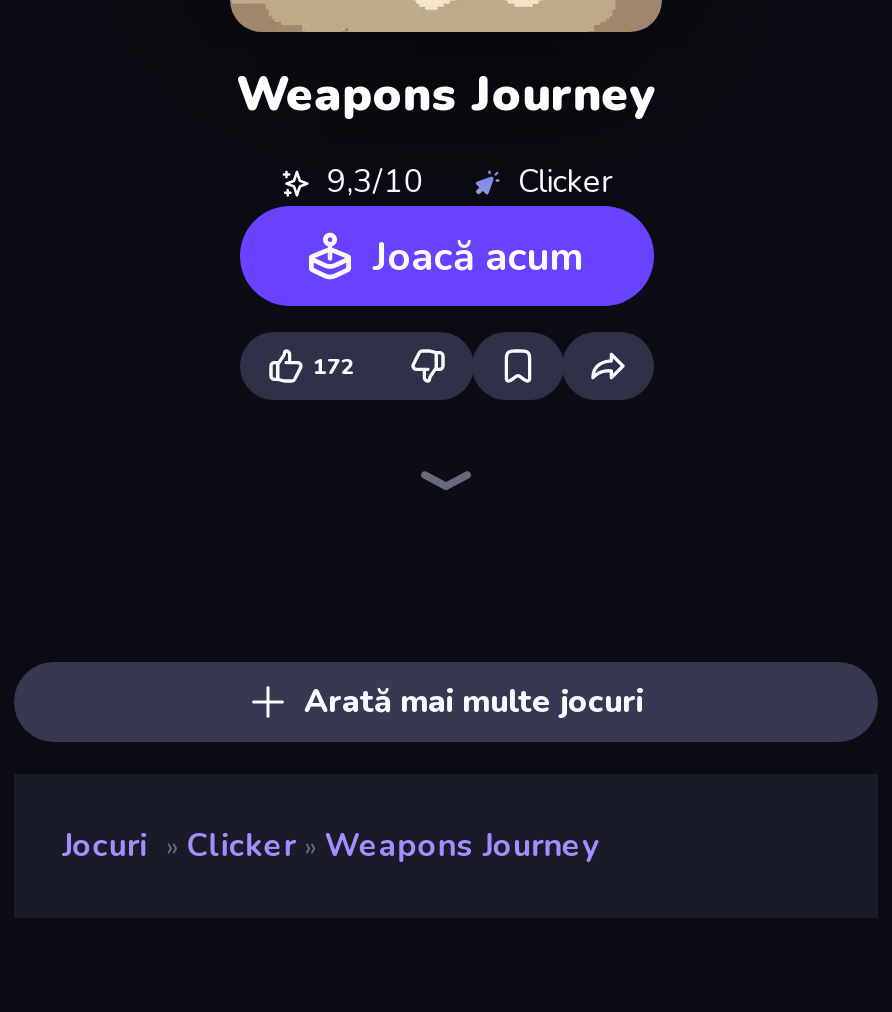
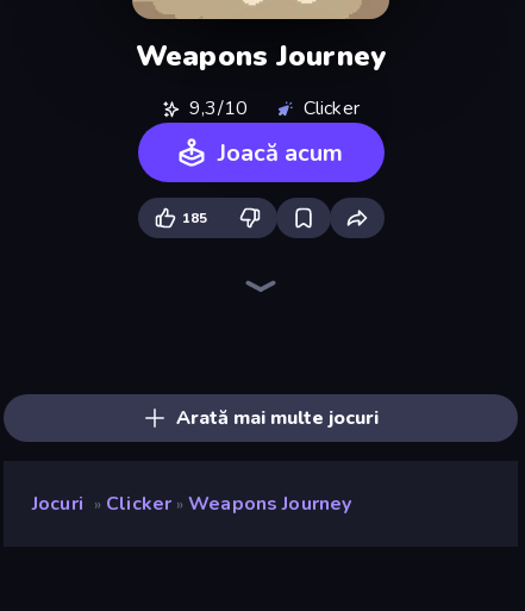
[313,351,355,381] 172 -> [182,209,207,227] 185

